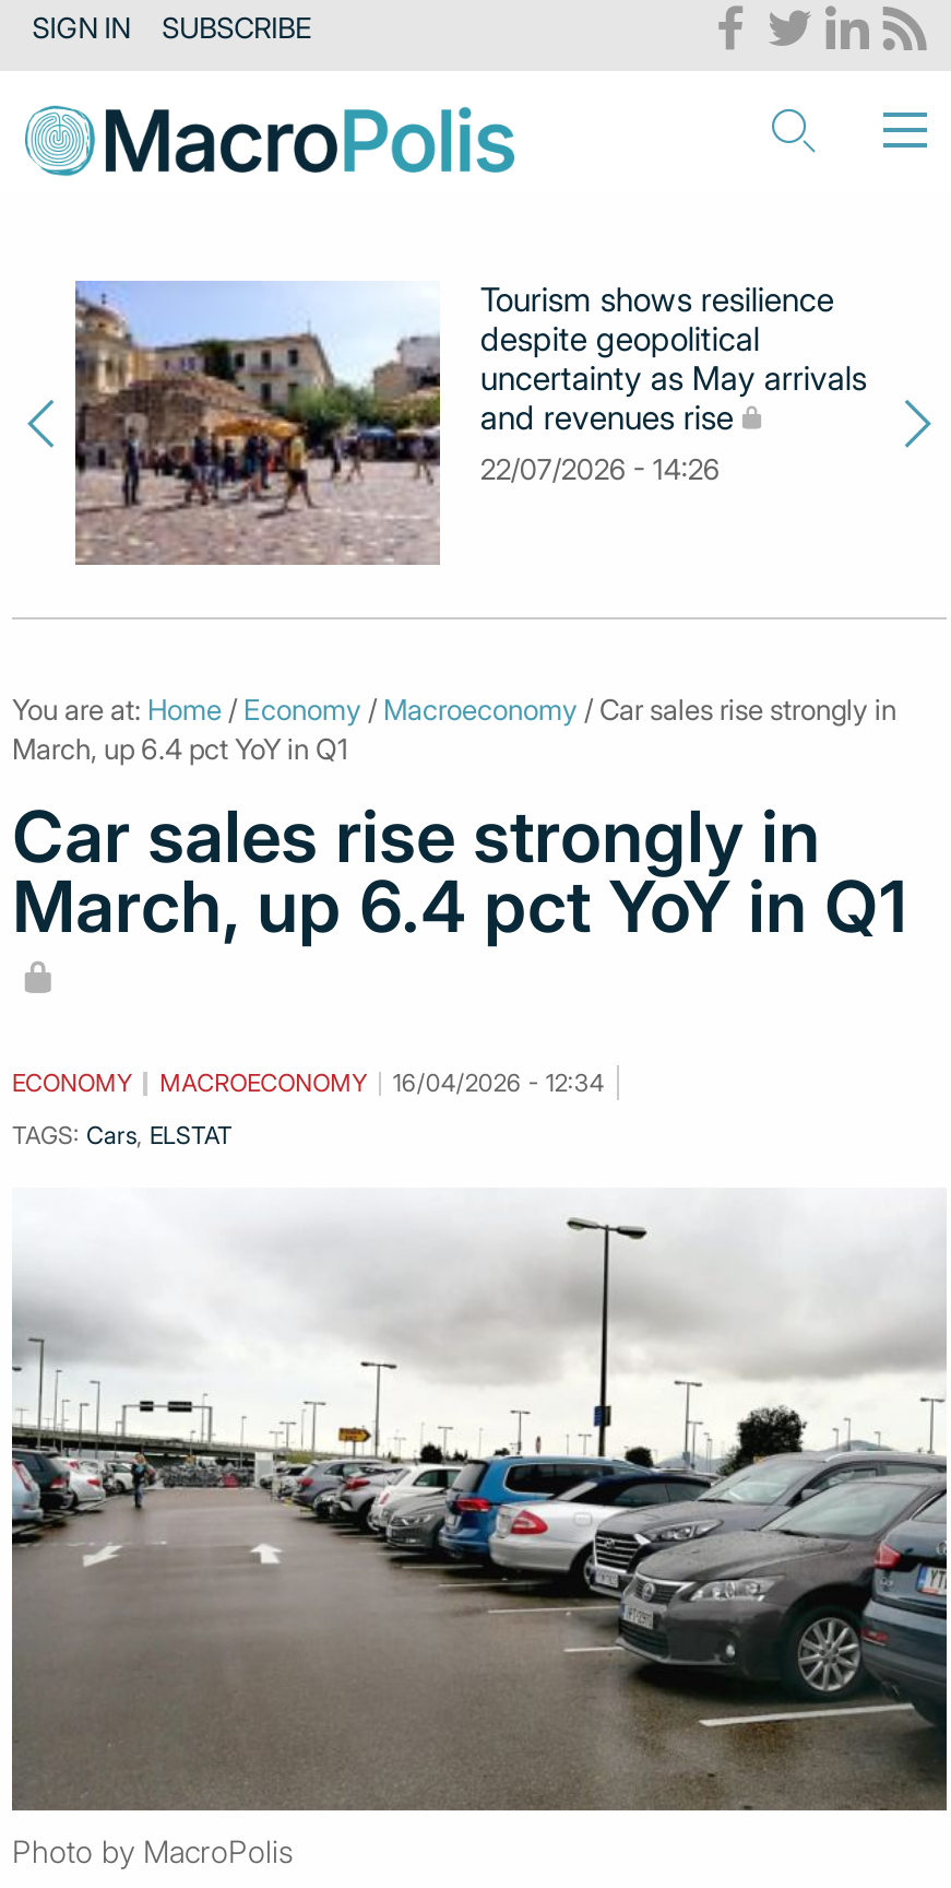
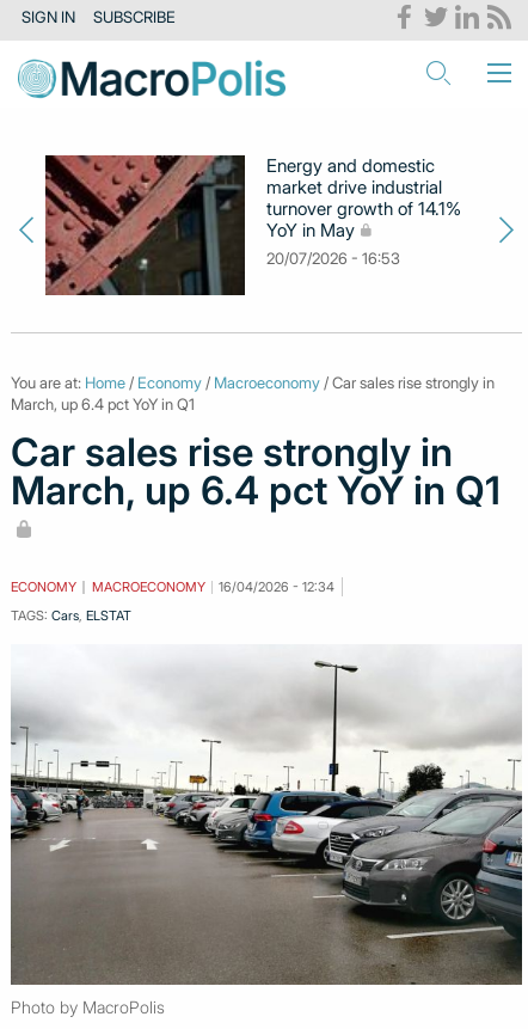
[73,279,867,567] [image] | Tourism shows resilience | despite geopolitical | uncertainty as May arrivals | and revenues rise | 22/07/2026 - 14:26 -> [44,154,462,304] [image] | Energy and domestic | market drive industrial | turnover growth of 14.1% | YoY in May | 20/07/2026 - 16:53

